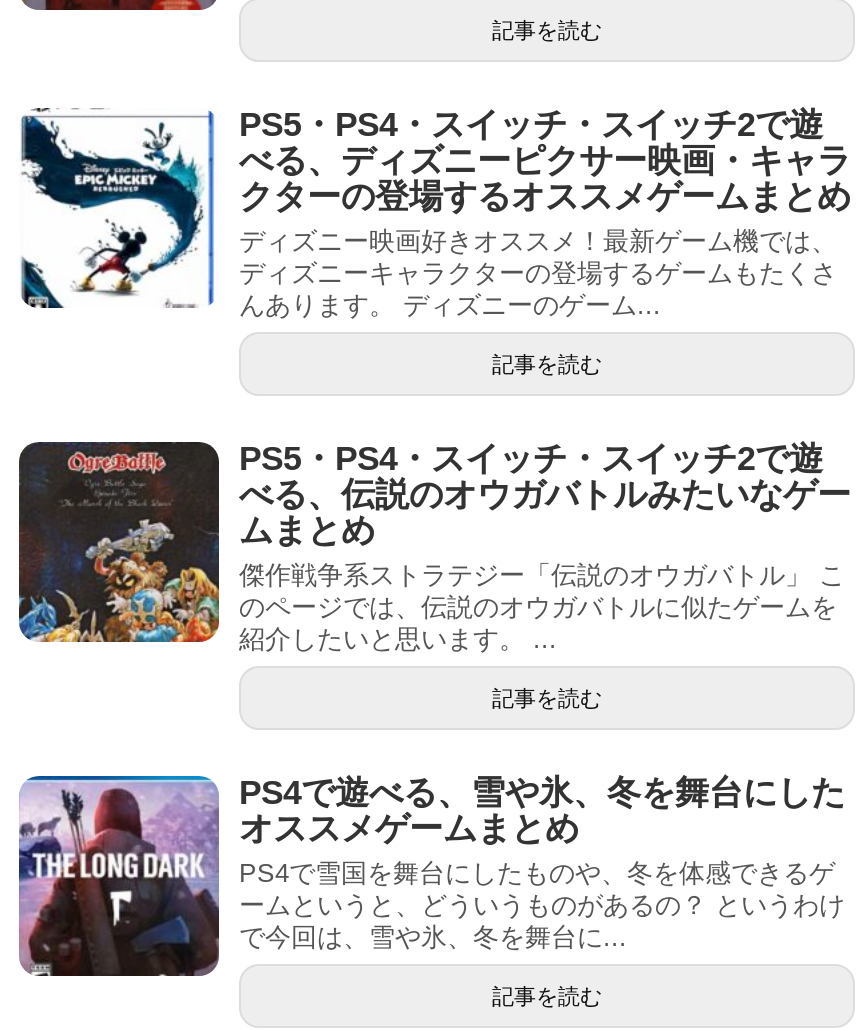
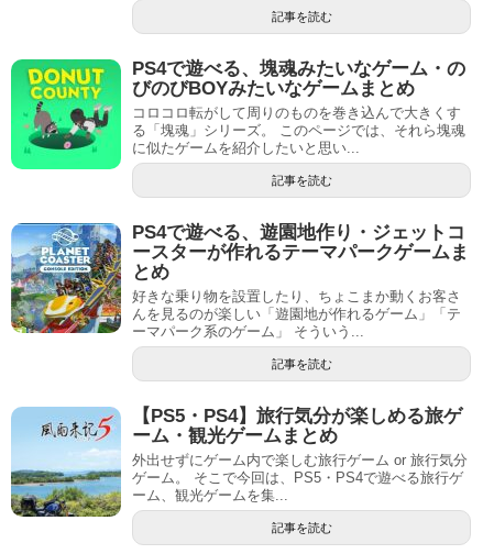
[19,106,851,320] [image] | PS5・PS4・スイッチ・スイッチ2で遊 | べる、ディズニーピクサー映画・キャラ | クターの登場するオススメゲームまとめ | ディズニー映画好きオススメ！最新ゲーム機では、 | ディズニーキャラクターの登場するゲームもたくさ | んあります。 ディズニーのゲーム... -> [10,58,465,170] [image] | PS4で遊べる、塊魂みたいなゲーム・の | びのびBOYみたいなゲームまとめ | コロコロ転がして周りのものを巻き込んで大きくす | る「塊魂」シリーズ。 このページでは、それら塊魂 | に似たゲームを紹介したいと思い...
[17,440,851,654] [image] | PS5・PS4・スイッチ・スイッチ2で遊 | べる、伝説のオウガバトルみたいなゲー | ムまとめ | 傑作戦争系ストラテジー「伝説のオウガバトル」 こ | のページでは、伝説のオウガバトルに似たゲームを | 紹介したいと思います。 ... -> [10,222,469,340] [image] | PS4で遊べる、遊園地作り・ジェットコ | ースターが作れるテーマパークゲームま | とめ | 好きな乗り物を設置したり、ちょこまか動くお客さ | んを見るのが楽しい「遊園地が作れるゲーム」「テ | ーマパーク系のゲーム」 そういう...
[17,774,845,978] [image] | PS4で遊べる、雪や氷、冬を舞台にした | オススメゲームまとめ | PS4で雪国を舞台にしたものや、冬を体感できるゲ | ームというと、どういうものがあるの？ というわけ | で今回は、雪や氷、冬を舞台に... -> [10,406,468,518] [image] | 【PS5・PS4】旅行気分が楽しめる旅ゲ | ーム・観光ゲームまとめ | 外出せずにゲーム内で楽しむ旅行ゲーム or 旅行気分 | ゲーム。 そこで今回は、PS5・PS4で遊べる旅行ゲ | ーム、観光ゲームを集...

